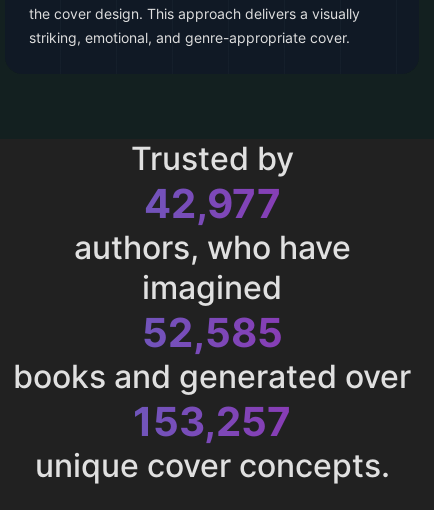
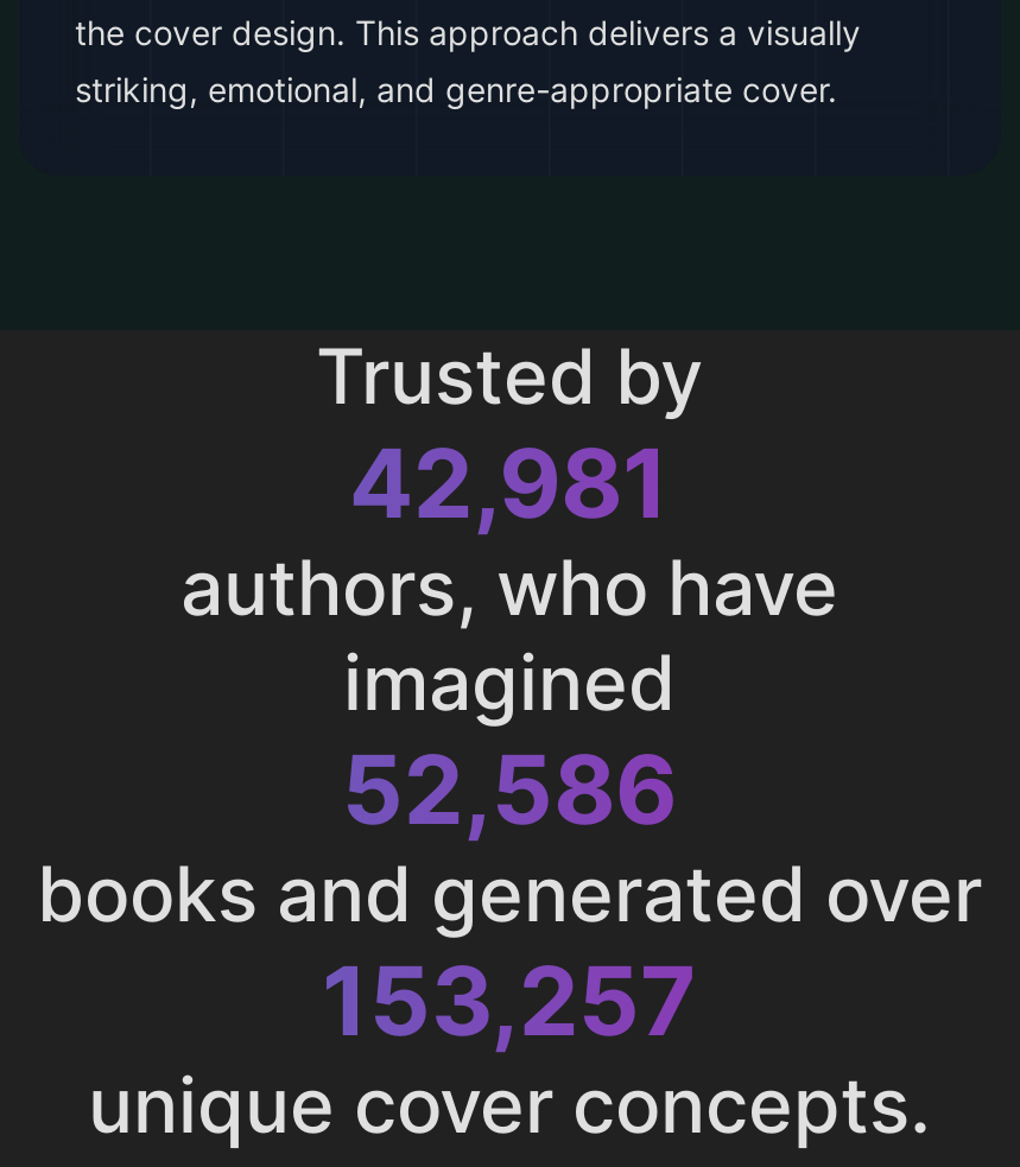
[143,179,280,228] 42,977 -> [349,425,670,541] 42,981
[141,308,282,357] 52,585 -> [342,731,677,848] 52,586

